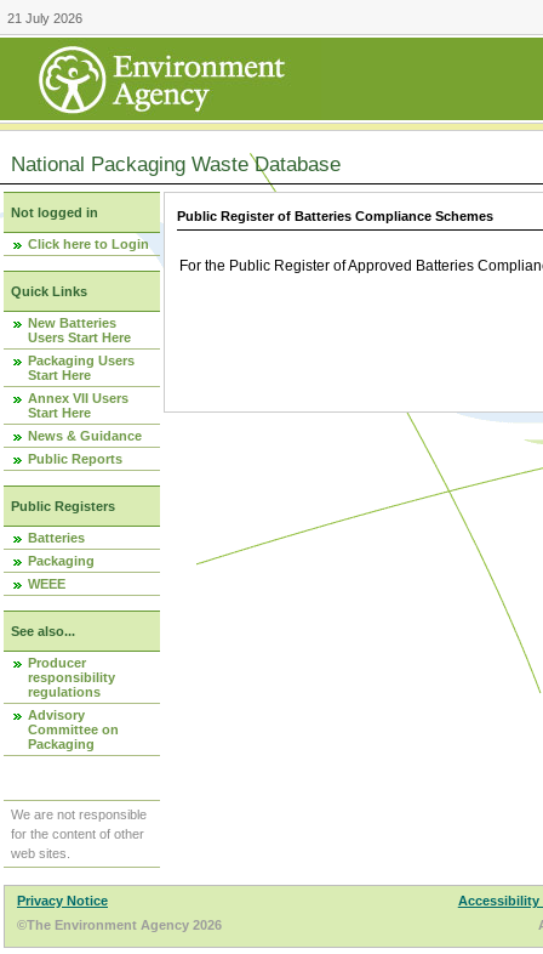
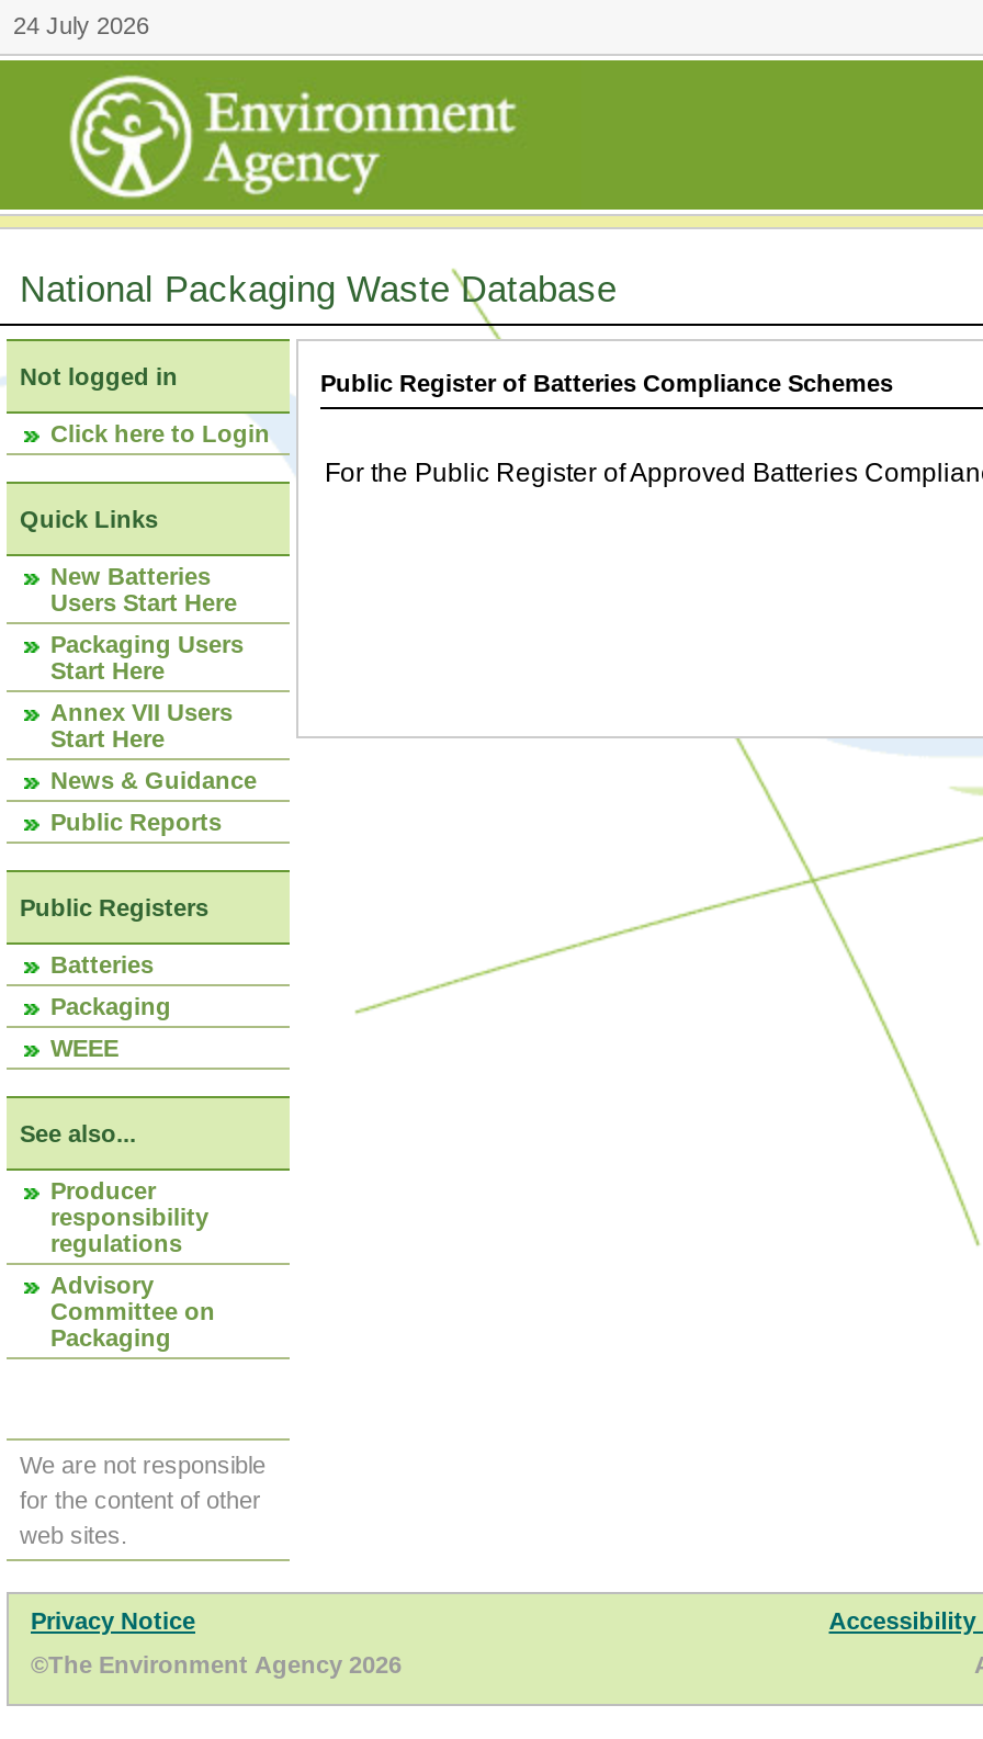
[7,11,82,25] 21 July 2026 -> [13,12,149,38] 24 July 2026

